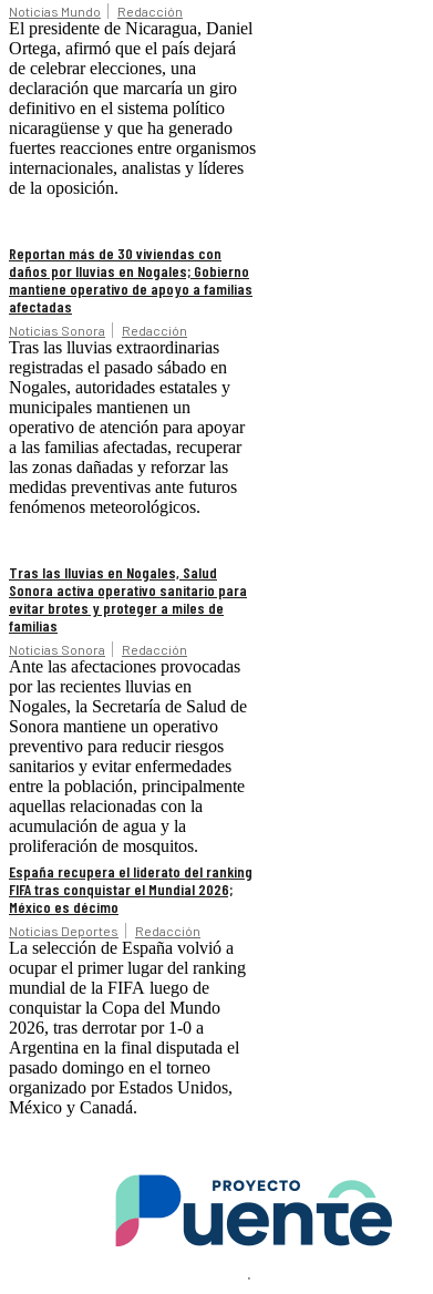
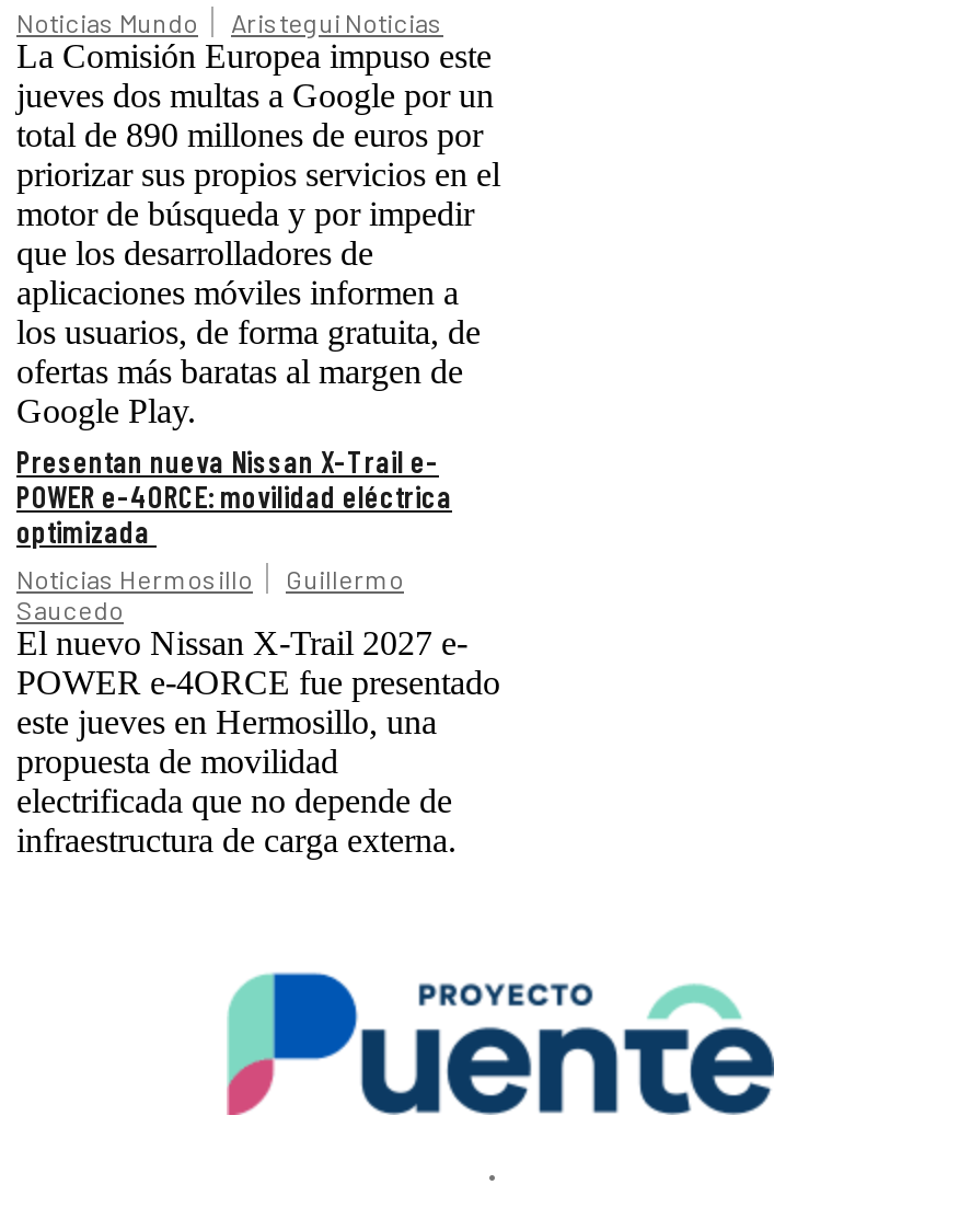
[9,4,256,1117] Redacción | El presidente de Nicaragua, Daniel | Ortega, afirmó que el país dejará | de celebrar elecciones, una | declaración que marcaría un giro | definitivo en el sistema político | nicaragüense y que ha generado | fuertes reacciones entre organismos | internacionales, analistas y líderes | de la oposición. | Reportan más de 30 viviendas con | daños por lluvias en Nogales; Gobierno | mantiene operativo de apoyo a familias | afectadas | Noticias Sonora | Redacción | Tras las lluvias extraordinarias | registradas el pasado sábado en | Nogales, autoridades estatales y | municipales mantienen un | operativo de atención para apoyar | a las familias afectadas, recuperar | las zonas dañadas y reforzar las | medidas preventivas ante futuros | fenómenos meteorológicos. | Tras las lluvias en Nogales, Salud | Sonora activa operativo sanitario para | evitar brotes y proteger a miles de | familias | Noticias Sonora | Redacción | Ante las afectaciones provocadas | por las recientes lluvias en | Nogales, la Secretaría de Salud de | Sonora mantiene un operativo | preventivo para reducir riesgos | sanitarios y evitar enfermedades | entre la población, principalmente | aquellas relacionadas con la | acumulación de agua y la | proliferación de mosquitos. | España recupera el liderato del ranking | FIFA tras conquistar el Mundial 2026; | México es décimo | Noticias Deportes | Redacción | La selección de España volvió a | ocupar el primer lugar del ranking | mundial de la FIFA luego de | conquistar la Copa del Mundo | 2026, tras derrotar por 1-0 a | Argentina en la final disputada el | pasado domingo en el torneo | organizado por Estados Unidos, | México y Canadá. -> [16,8,500,860] Aristegui Noticias | La Comisión Europea impuso este | jueves dos multas a Google por un | total de 890 millones de euros por | priorizar sus propios servicios en el | motor de búsqueda y por impedir | que los desarrolladores de | aplicaciones móviles informen a | los usuarios, de forma gratuita, de | ofertas más baratas al margen de | Google Play. | Presentan nueva Nissan X-Trail e- | POWER e-4ORCE: movilidad eléctrica | optimizada | Noticias Hermosillo | Guillermo | Saucedo | El nuevo Nissan X-Trail 2027 e- | POWER e-4ORCE fue presentado | este jueves en Hermosillo, una | propuesta de movilidad | electrificada que no depende de | infraestructura de carga externa.

